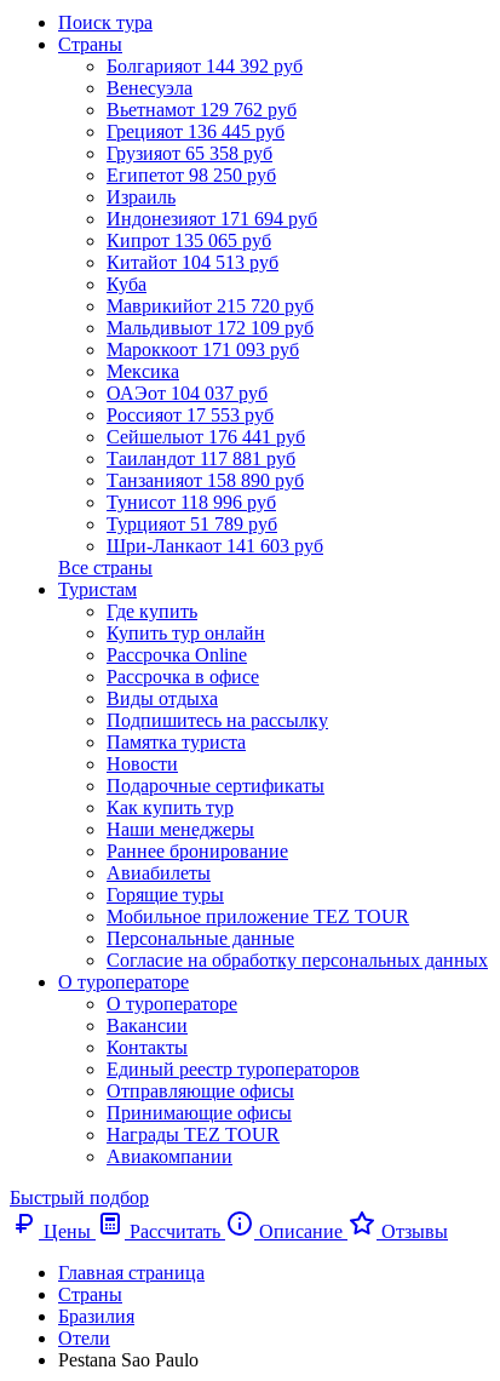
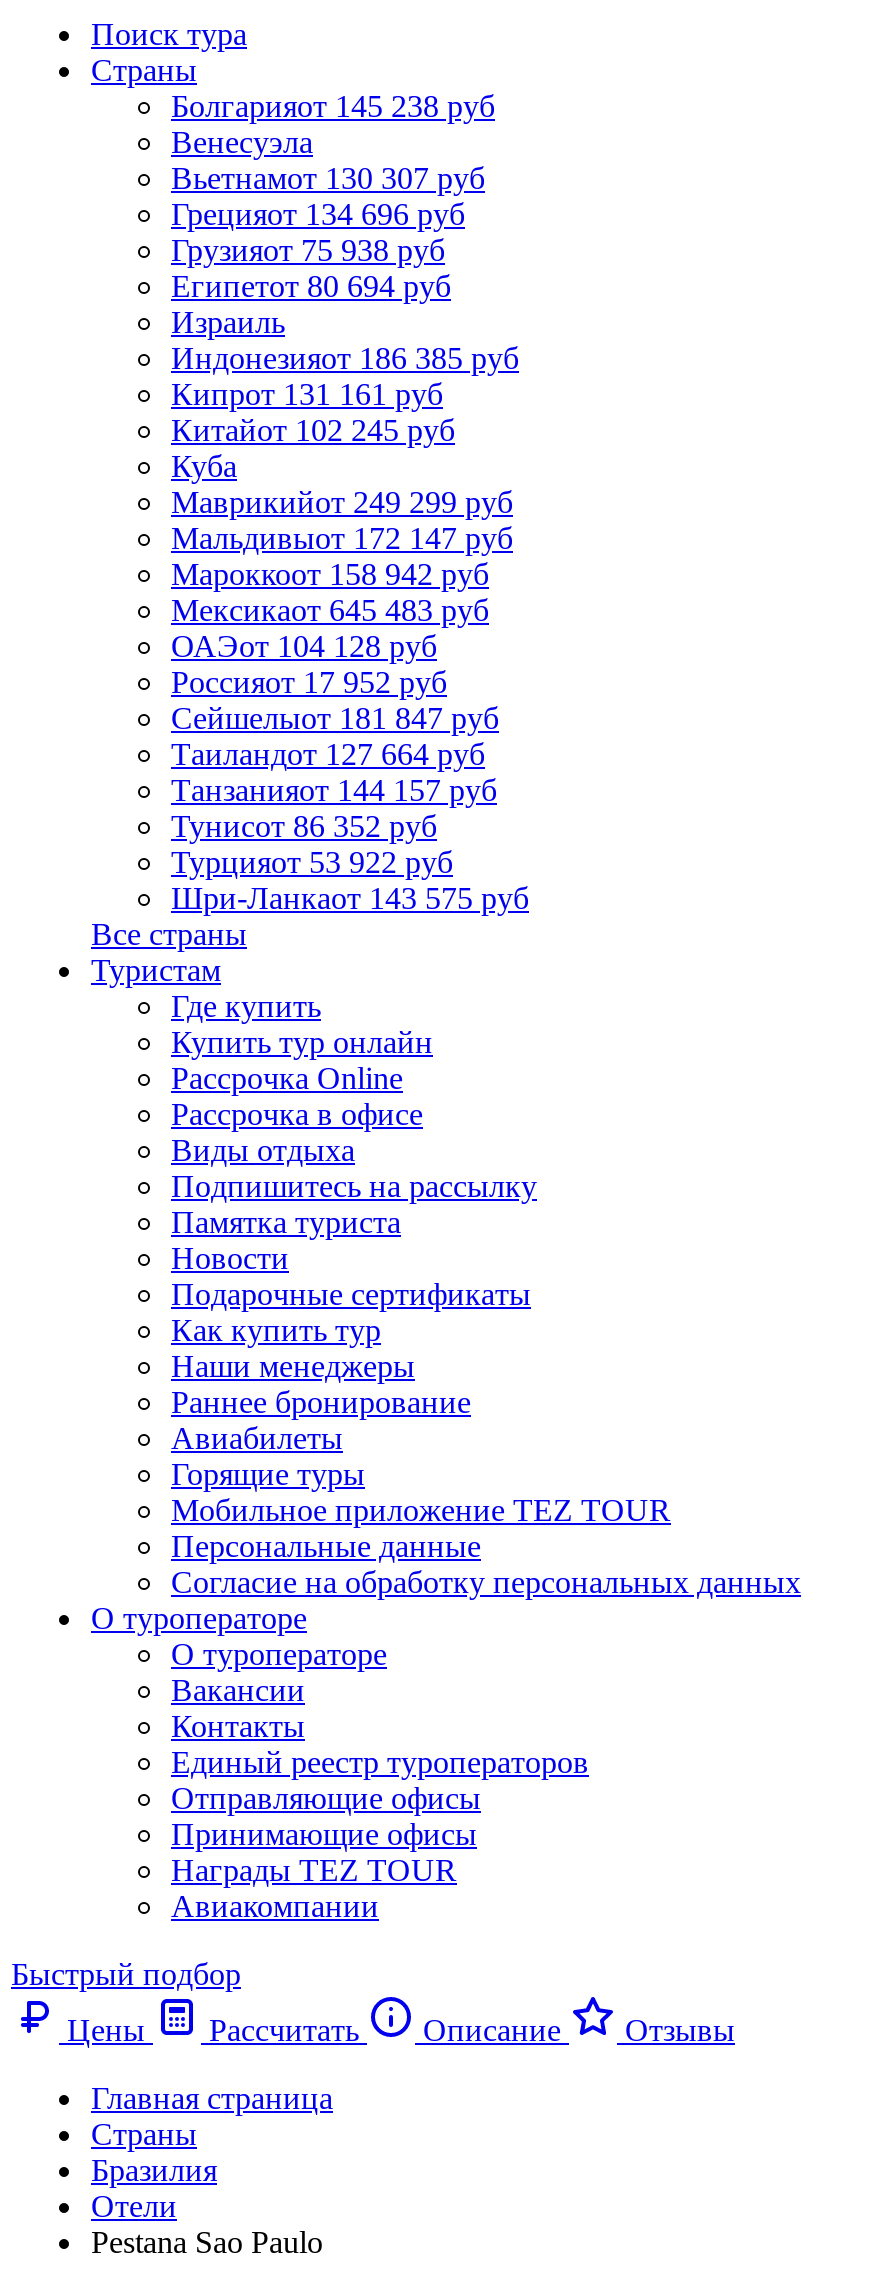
[107,56,303,76] Болгарияот 144 392 руб -> [171,89,495,123] Болгарияот 145 238 руб
[107,99,297,120] Вьетнамот 129 762 руб -> [171,161,485,195] Вьетнамот 130 307 руб
[107,121,285,142] Грецияот 136 445 руб -> [171,197,465,231] Грецияот 134 696 руб
[107,143,272,164] Грузияот 65 358 руб -> [171,233,445,267] Грузияот 75 938 руб
[107,165,276,185] Египетот 98 250 руб -> [171,269,451,303] Египетот 80 694 руб
[107,208,317,229] Индонезияот 171 694 руб -> [171,341,519,375] Индонезияот 186 385 руб
[107,230,271,251] Кипрот 135 065 руб -> [171,377,443,411] Кипрот 131 161 руб
[107,252,278,273] Китайот 104 513 руб -> [171,413,455,447] Китайот 102 245 руб
[107,296,323,556] Маврикийот 215 720 руб | Мальдивыот 172 109 руб | Мароккоот 171 093 руб | Мексика | ОАЭот 104 037 руб | Россияот 17 553 руб | Сейшелыот 176 441 руб | Таиландот 117 881 руб | Танзанияот 158 890 руб | Тунисот 118 996 руб | Турцияот 51 789 руб | Шри-Ланкаот 141 603 руб -> [171,485,529,915] Маврикийот 249 299 руб | Мальдивыот 172 147 руб | Мароккоот 158 942 руб | Мексикаот 645 483 руб | ОАЭот 104 128 руб | Россияот 17 952 руб | Сейшелыот 181 847 руб | Таиландот 127 664 руб | Танзанияот 144 157 руб | Тунисот 86 352 руб | Турцияот 53 922 руб | Шри-Ланкаот 143 575 руб

